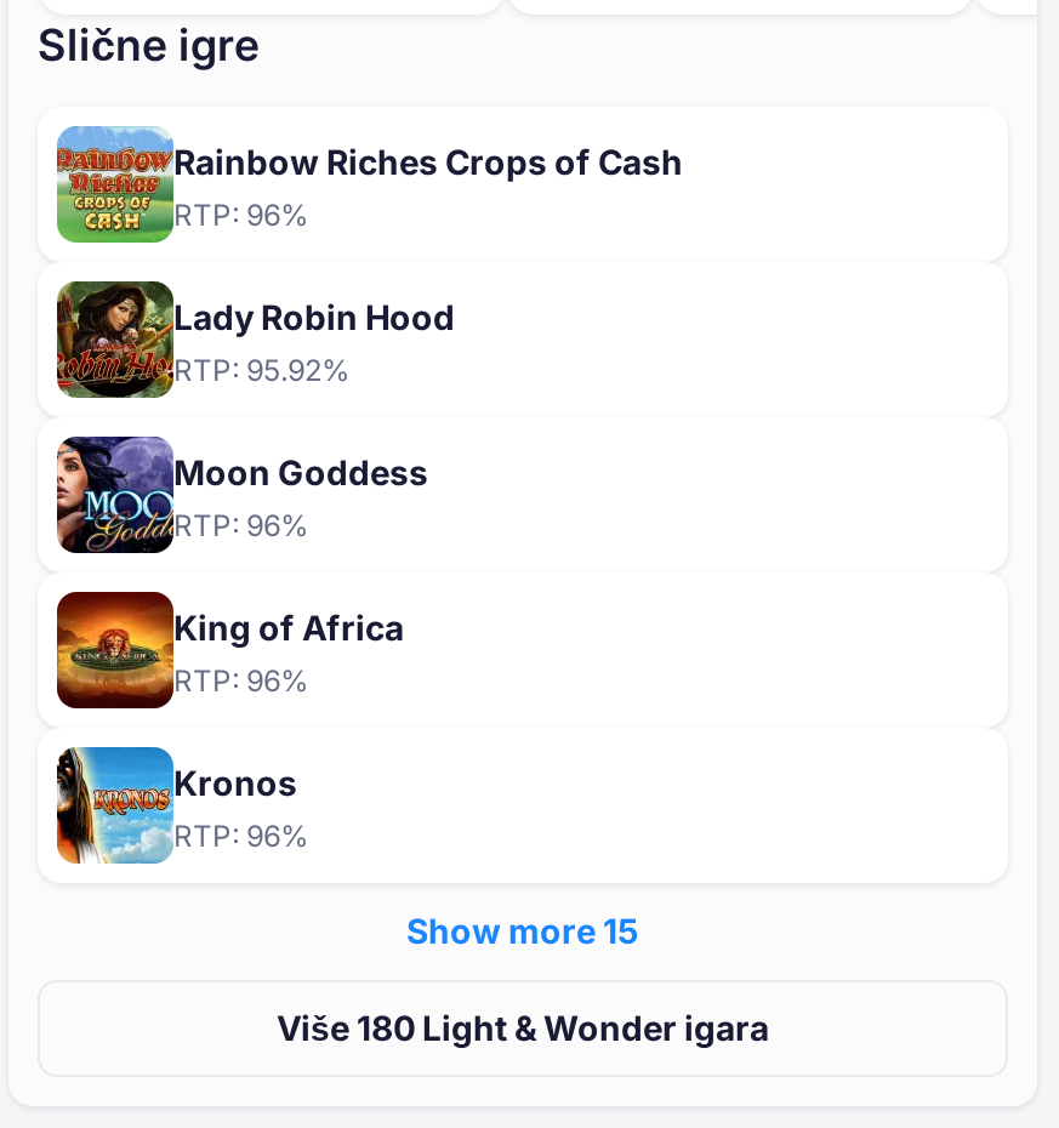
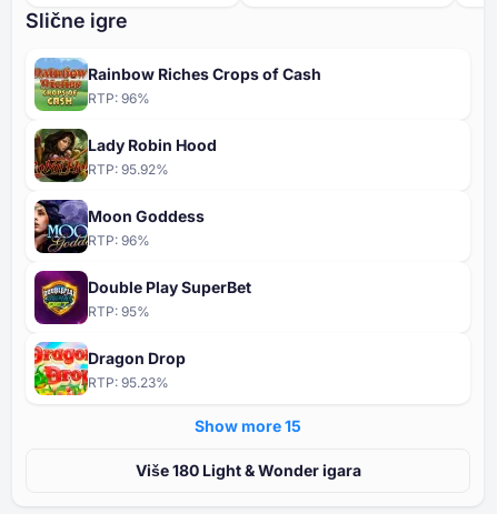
[55,589,404,708] [image] | King of Africa | RTP: 96% -> [33,270,251,324] [image] | Double Play SuperBet | RTP: 95%
[55,745,309,866] [image] | Kronos | RTP: 96% -> [33,341,186,396] [image] | Dragon Drop | RTP: 95.23%

